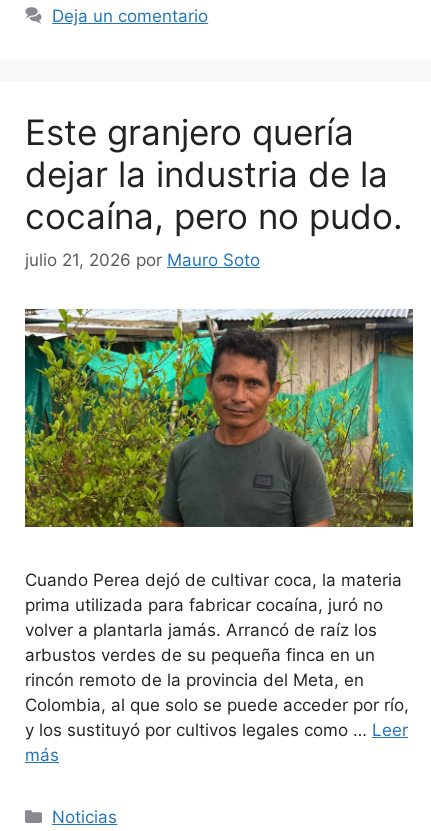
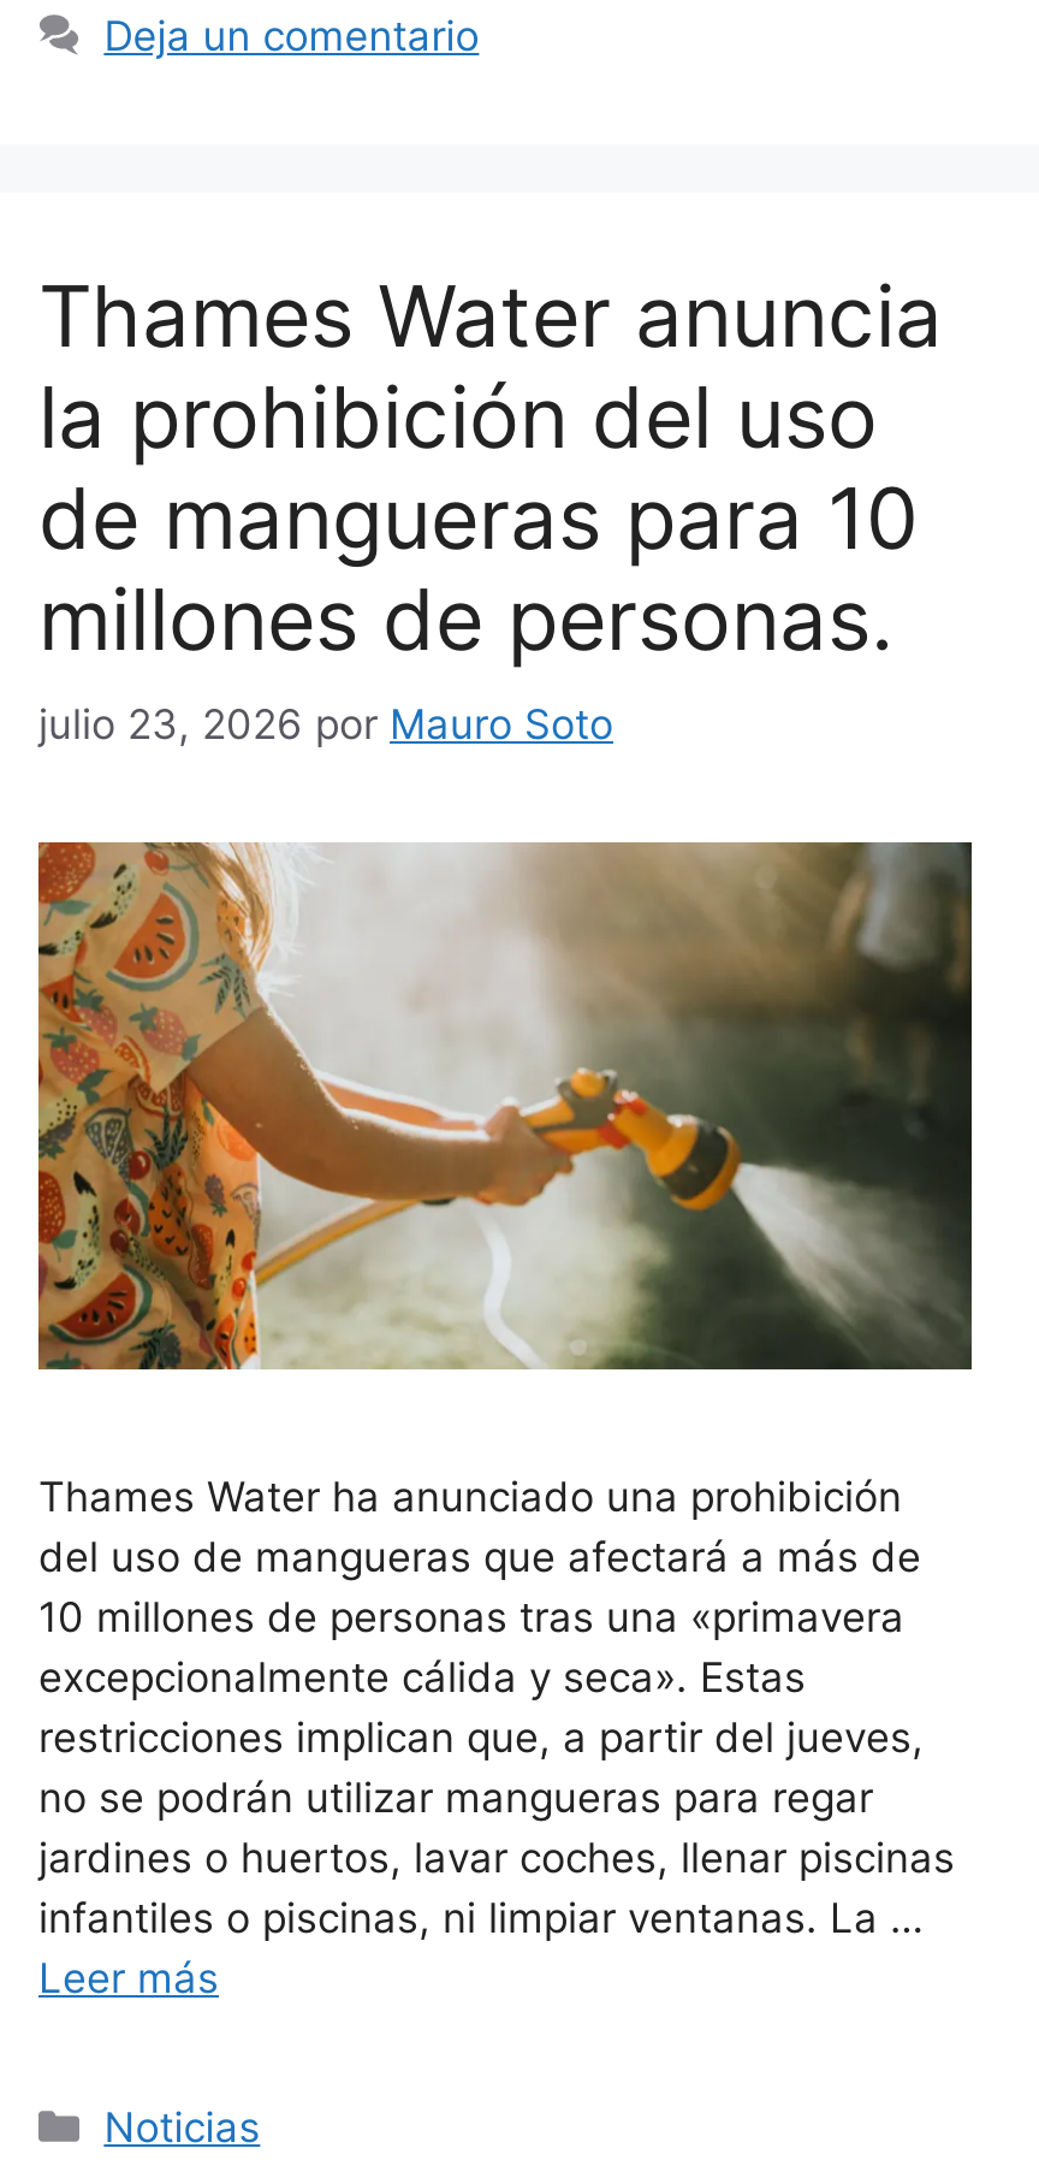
[25,110,403,270] Este granjero quería | dejar la industria de la | cocaína, pero no pudo. | julio 21, 2026 por Mauro Soto -> [38,264,943,748] Thames Water anuncia | la prohibición del uso | de mangueras para 10 | millones de personas. | julio 23, 2026 por Mauro Soto
[24,308,414,528] [image] -> [36,840,974,1350] [image]
[25,570,409,765] Cuando Perea dejó de cultivar coca, la materia | prima utilizada para fabricar cocaína, juró no | volver a plantarla jamás. Arrancó de raíz los | arbustos verdes de su pequeña finca en un | rincón remoto de la provincia del Meta, en | Colombia, al que solo se puede acceder por río, | y los sustituyó por cultivos legales como … Leer | más -> [38,1471,955,2000] Thames Water ha anunciado una prohibición | del uso de mangueras que afectará a más de | 10 millones de personas tras una «primavera | excepcionalmente cálida y seca». Estas | restricciones implican que, a partir del jueves, | no se podrán utilizar mangueras para regar | jardines o huertos, lavar coches, llenar piscinas | infantiles o piscinas, ni limpiar ventanas. La … | Leer más

